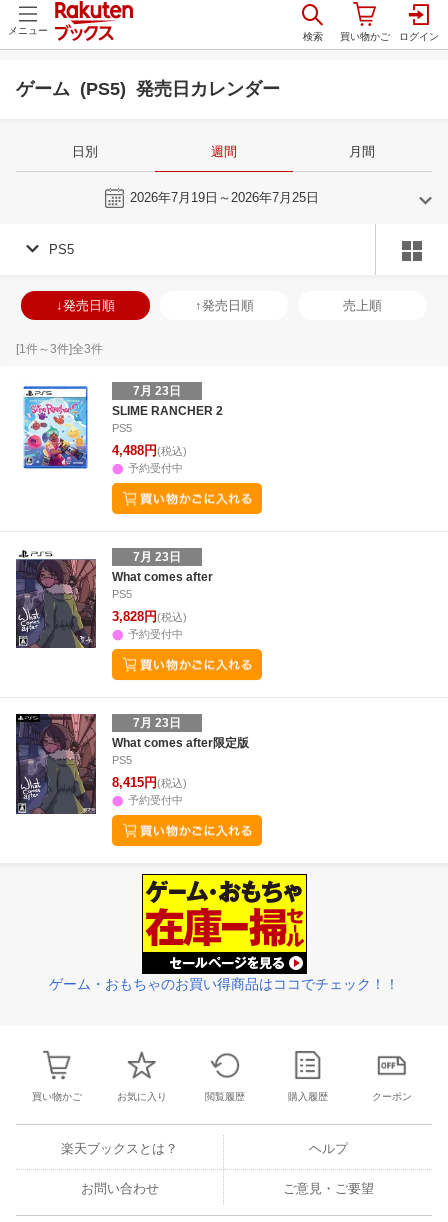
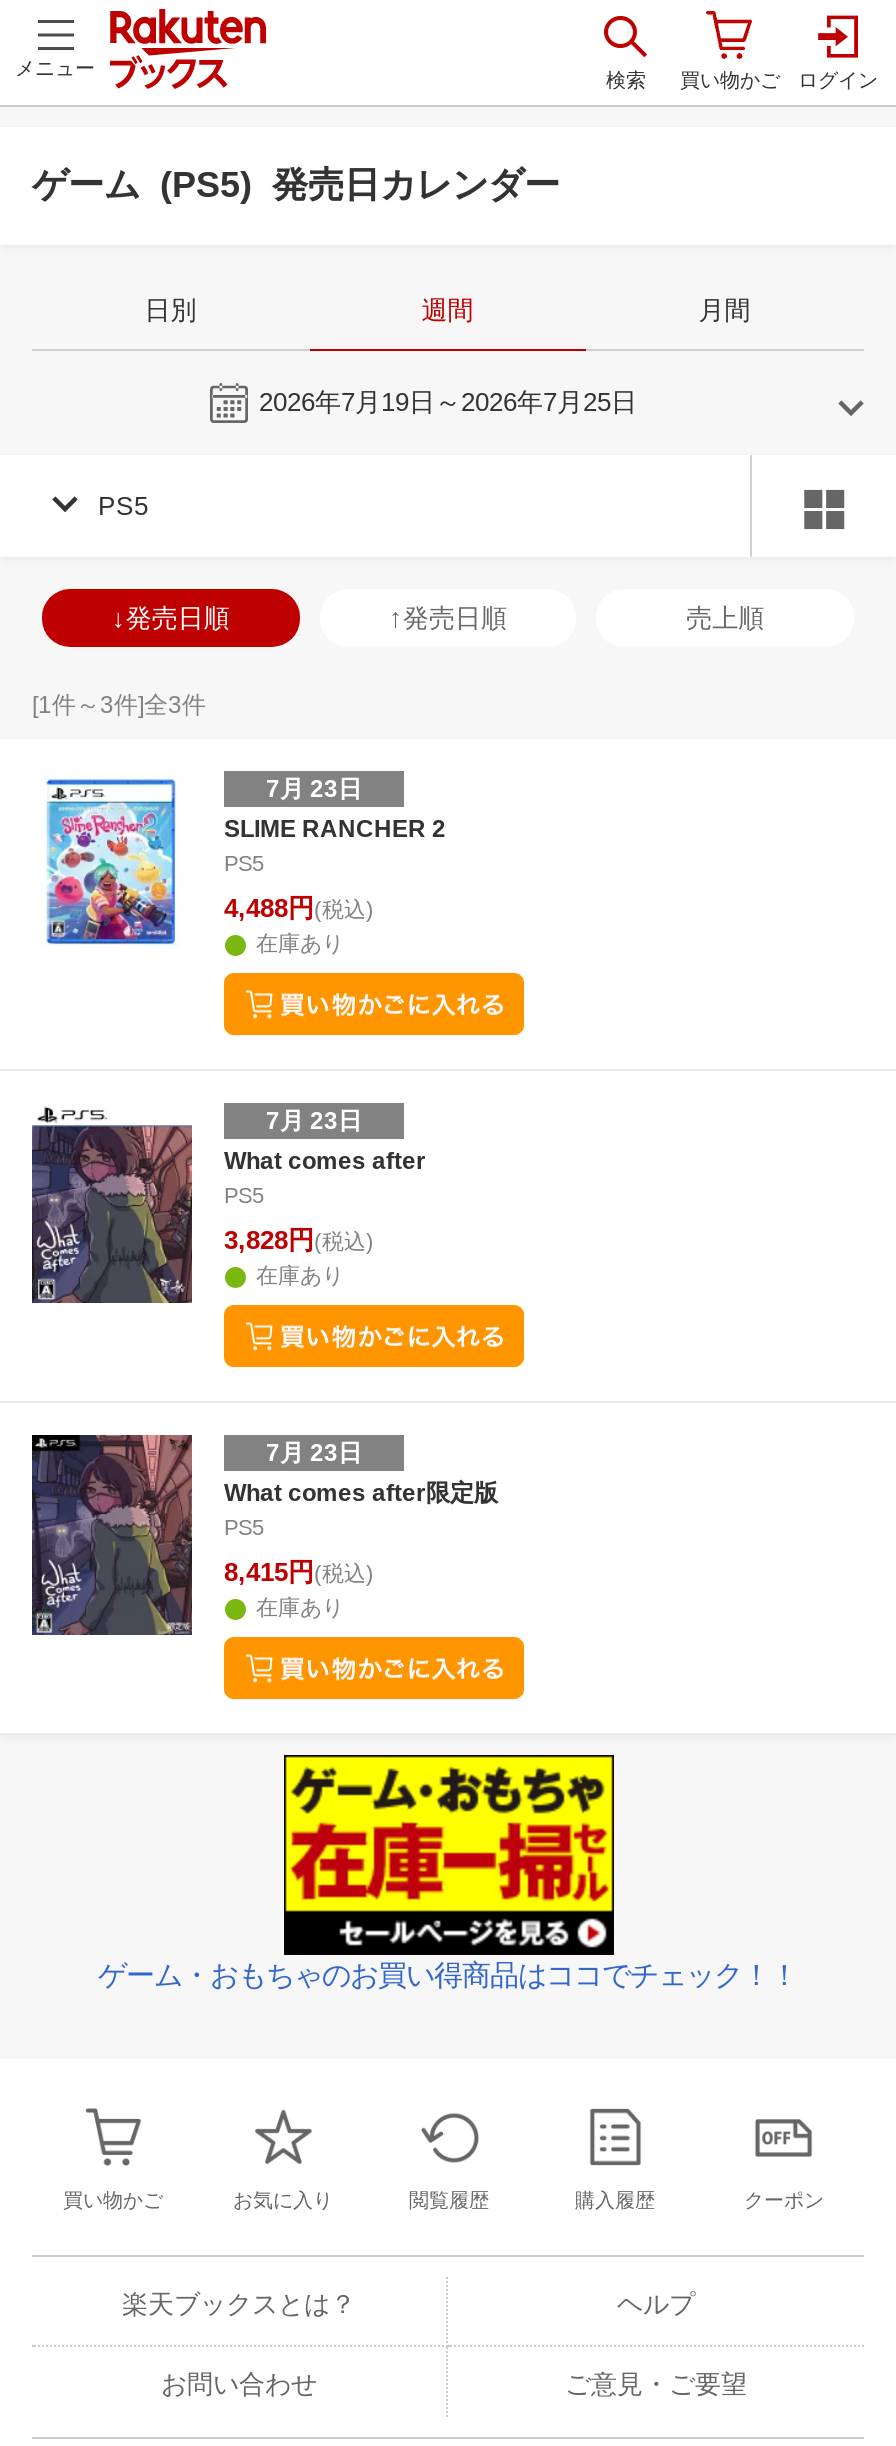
[128,462,183,474] 予約受付中 -> [256,931,344,955] 在庫あり
[128,628,183,640] 予約受付中 -> [256,1263,344,1287] 在庫あり
[128,794,183,806] 予約受付中 -> [256,1595,344,1619] 在庫あり

